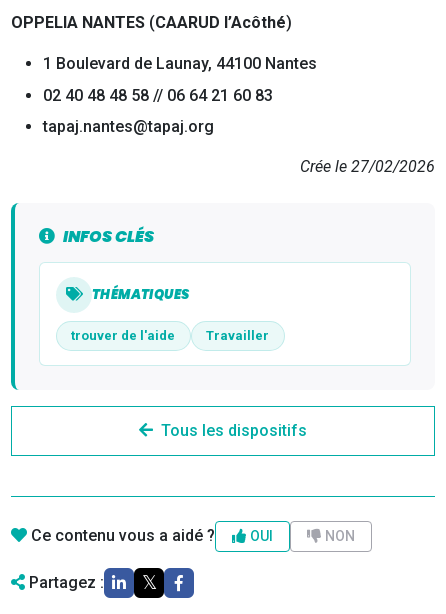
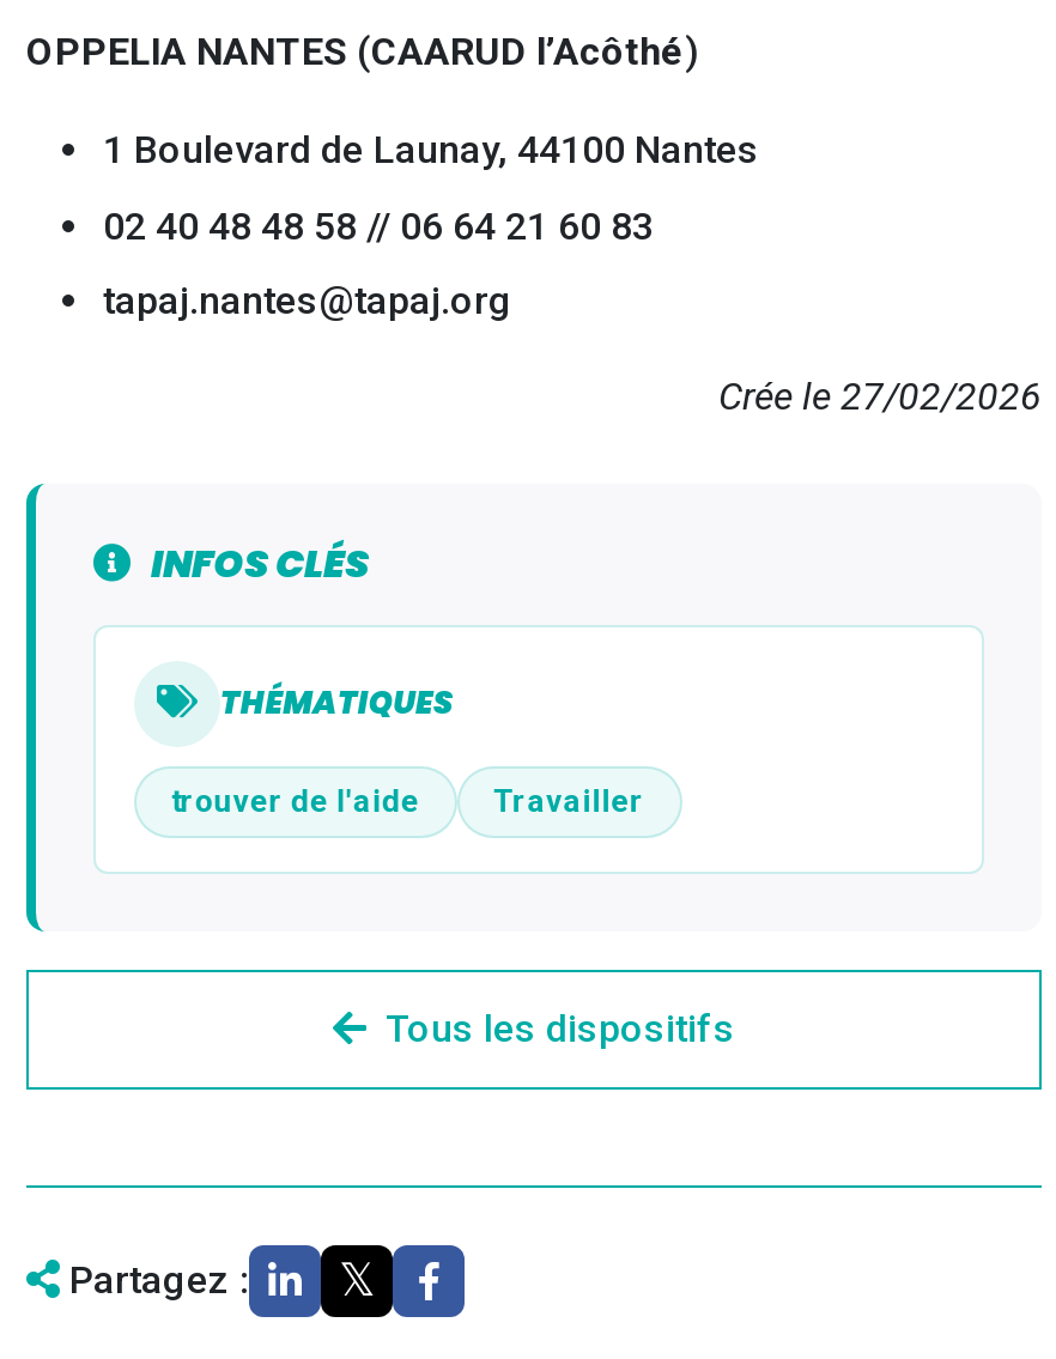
[31,526,355,545] Ce contenu vous a aidé ? | OUI | NON -> none

